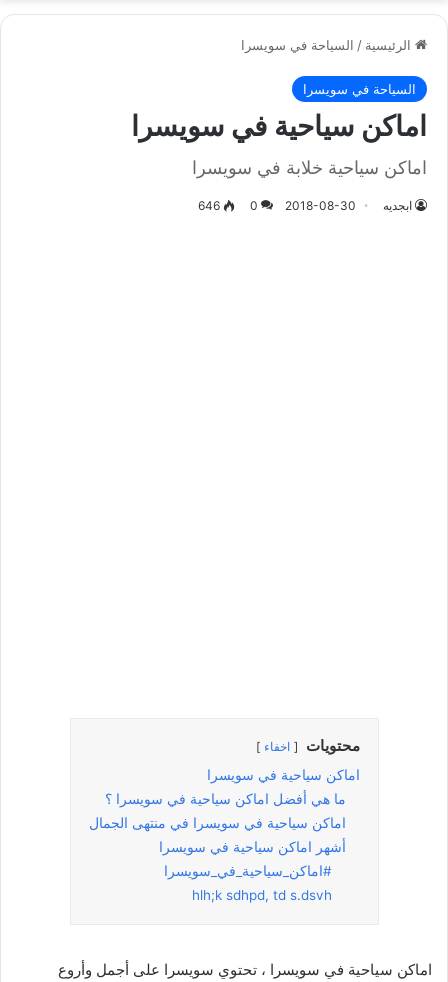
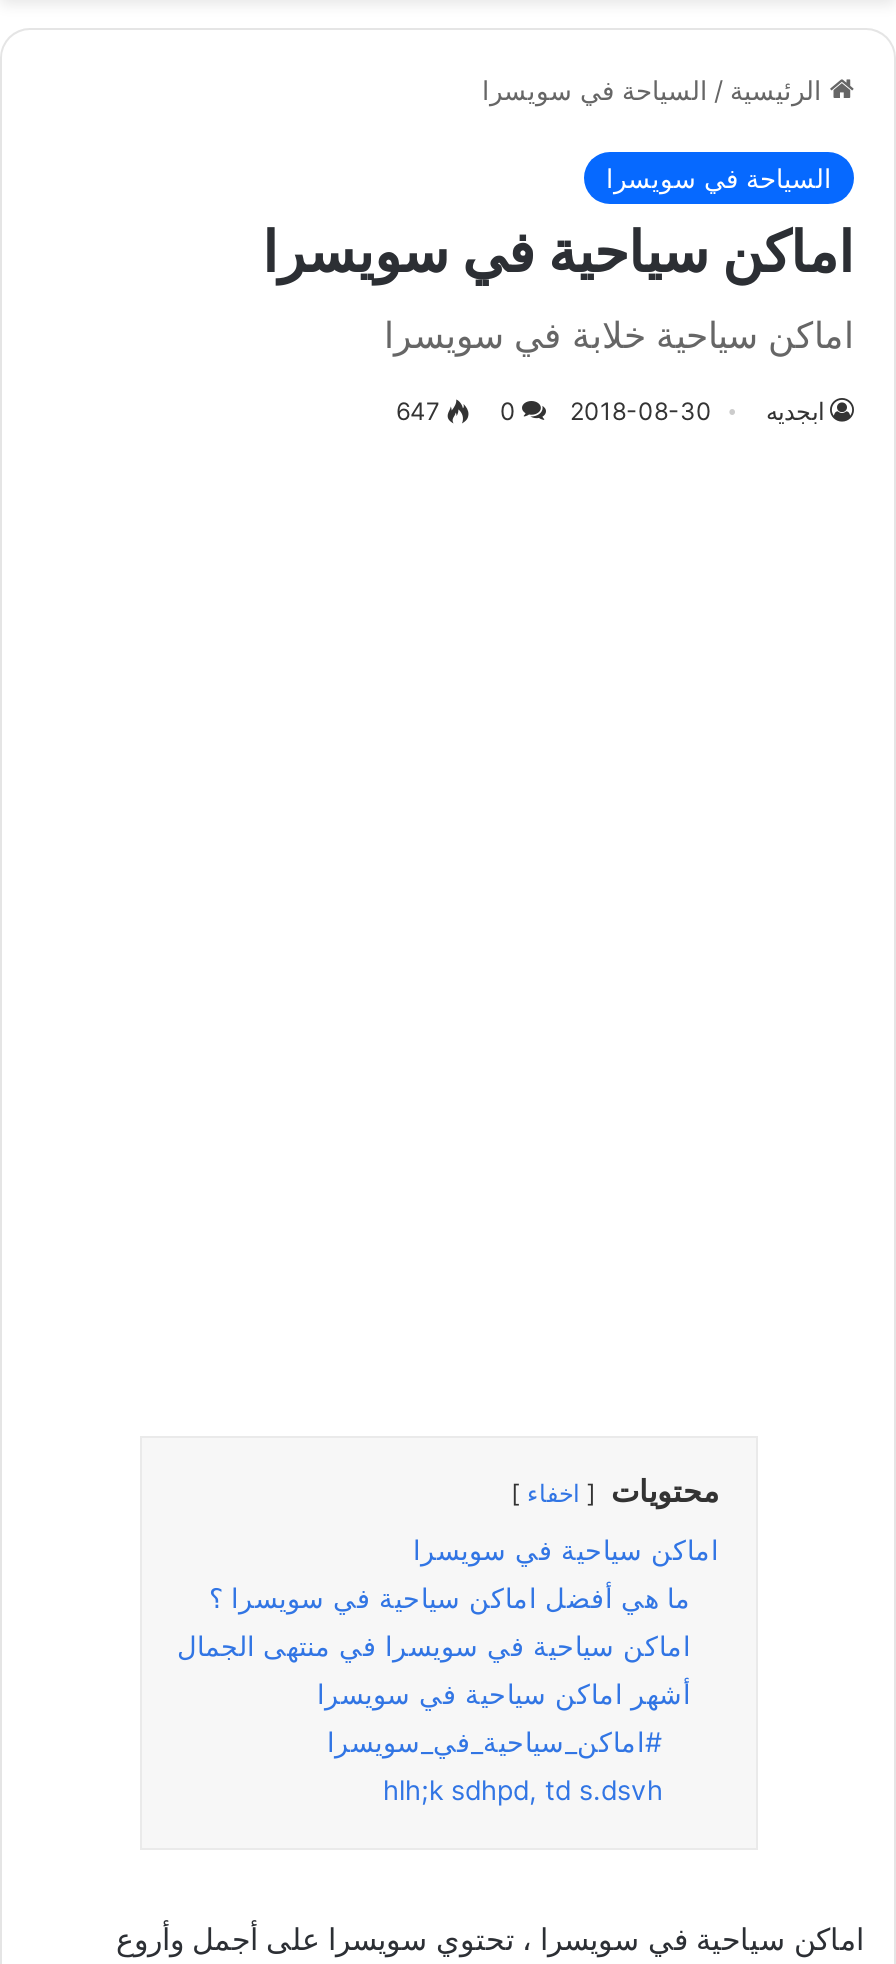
[198,198,412,213] ابجديه 2018-08-30 0 646 -> [396,396,824,426] ابجديه 2018-08-30 0 647

